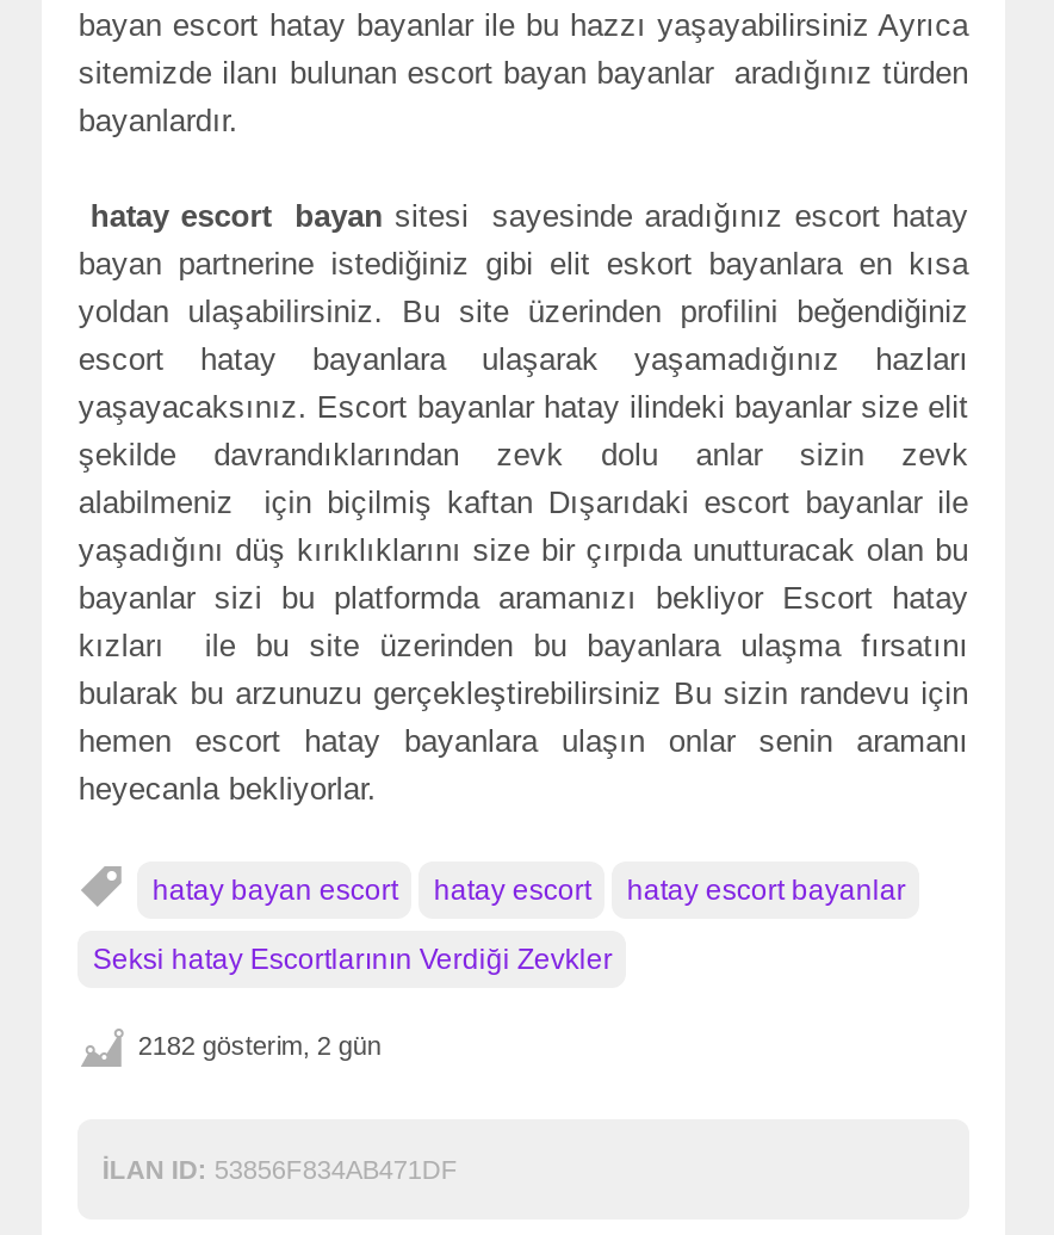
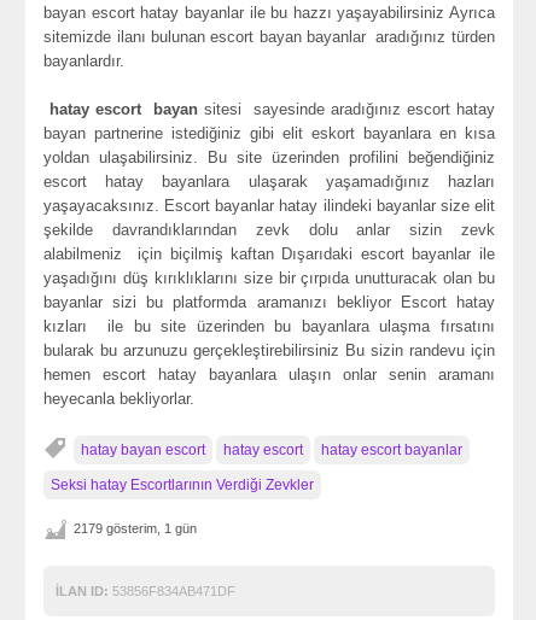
[138,1031,381,1060] 2182 gösterim, 2 gün -> [74,521,197,536] 2179 gösterim, 1 gün

